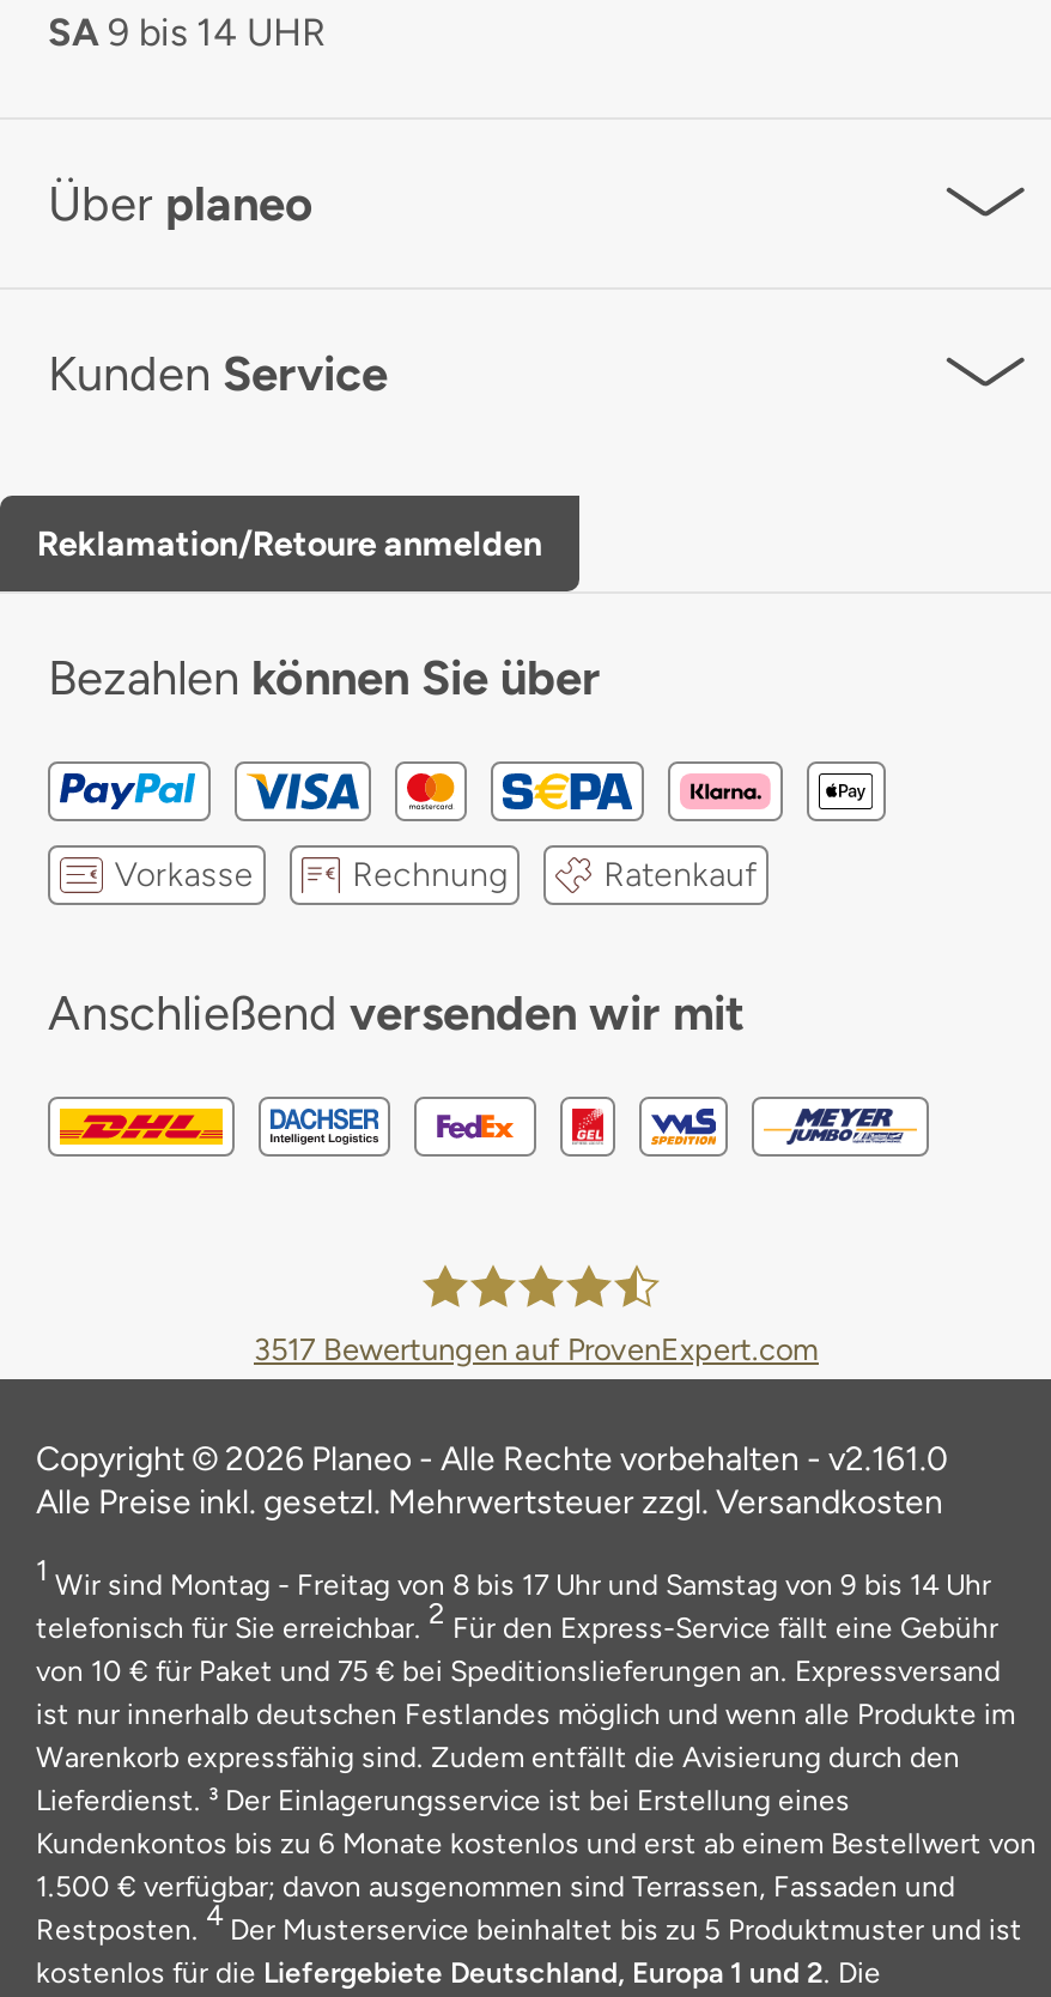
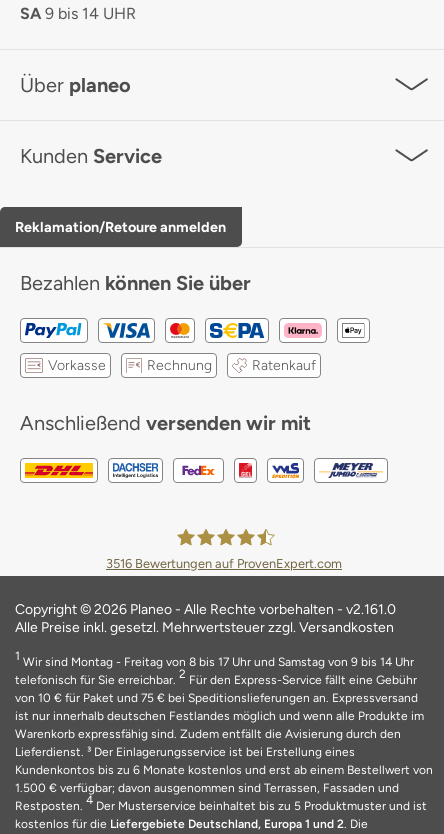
[254,1331,819,1367] 3517 Bewertungen auf ProvenExpert.com -> [106,556,342,571] 3516 Bewertungen auf ProvenExpert.com

